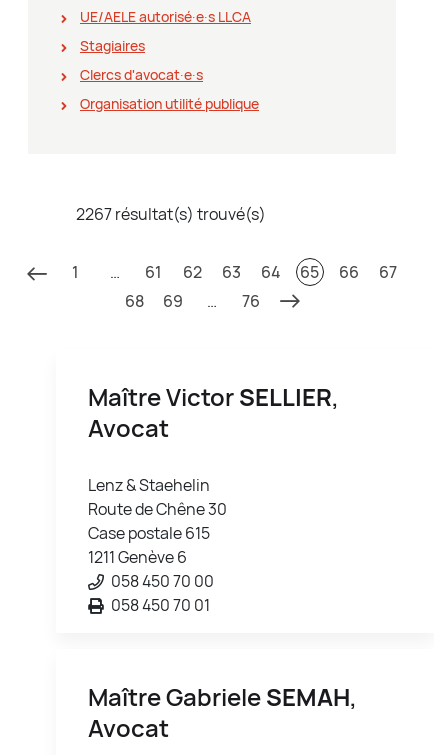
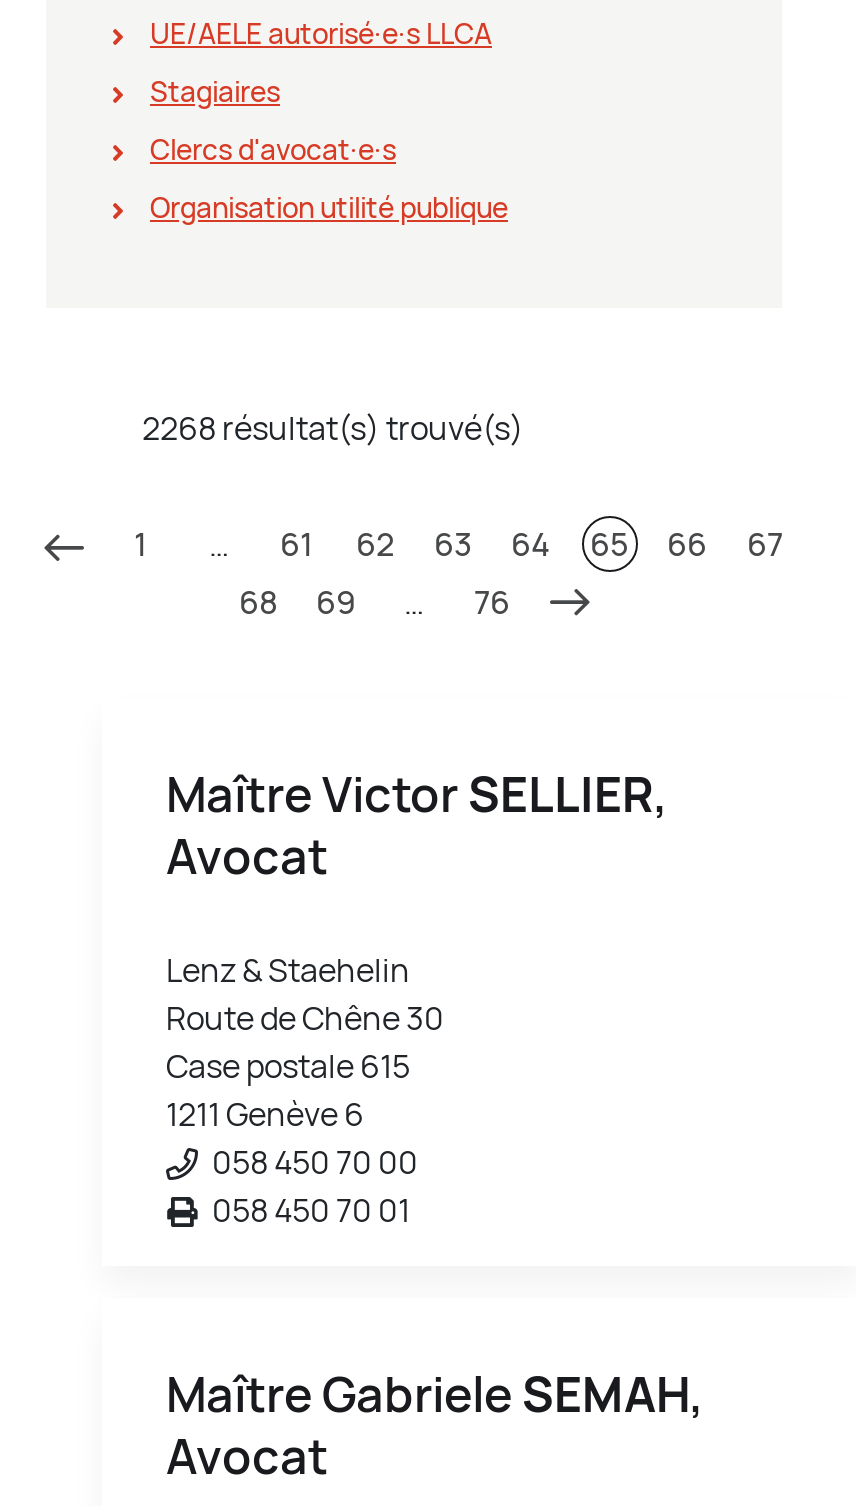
[76,203,266,225] 2267 résultat(s) trouvé(s) -> [142,406,524,450] 2268 résultat(s) trouvé(s)

